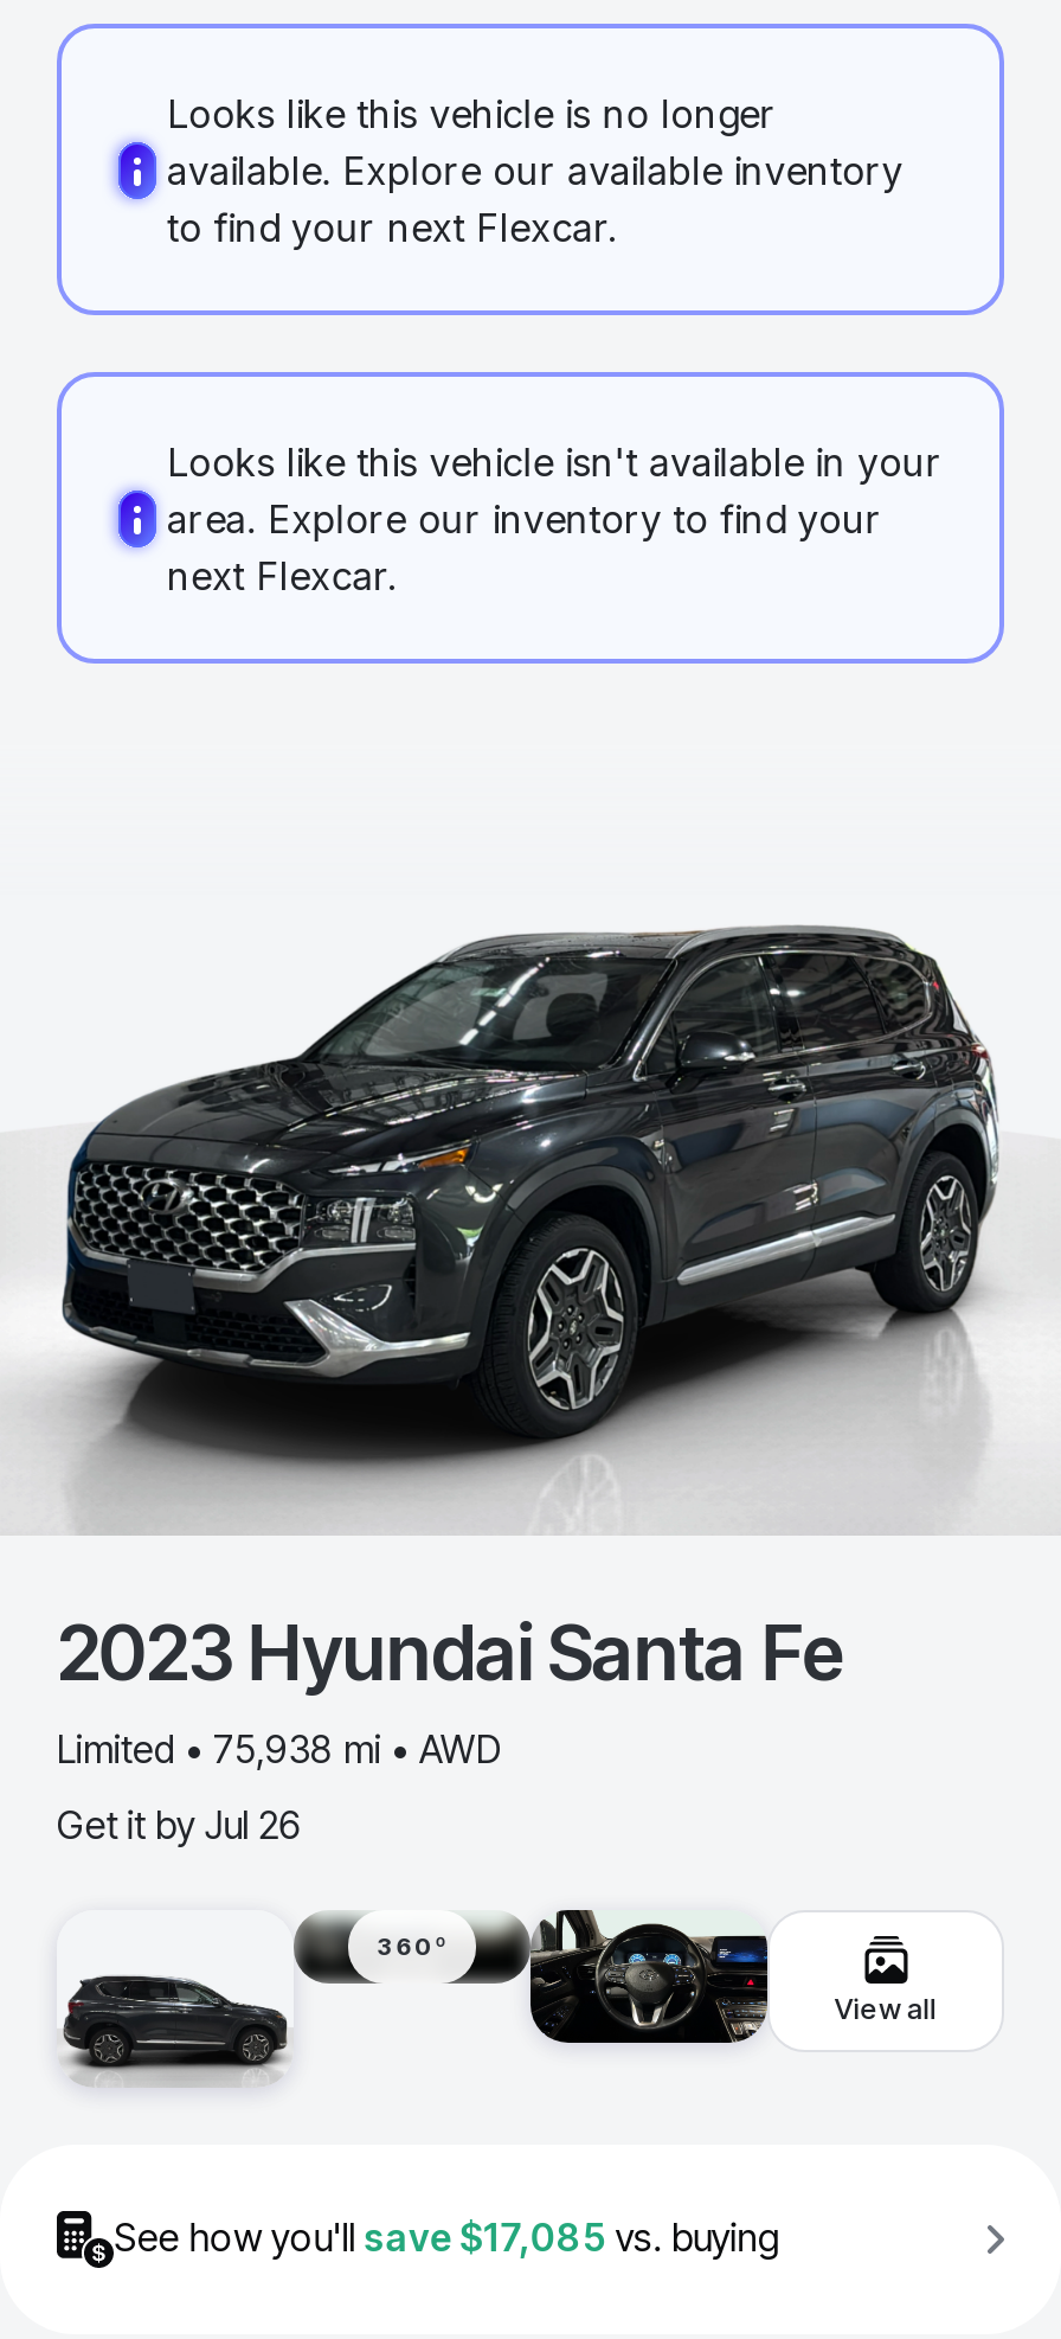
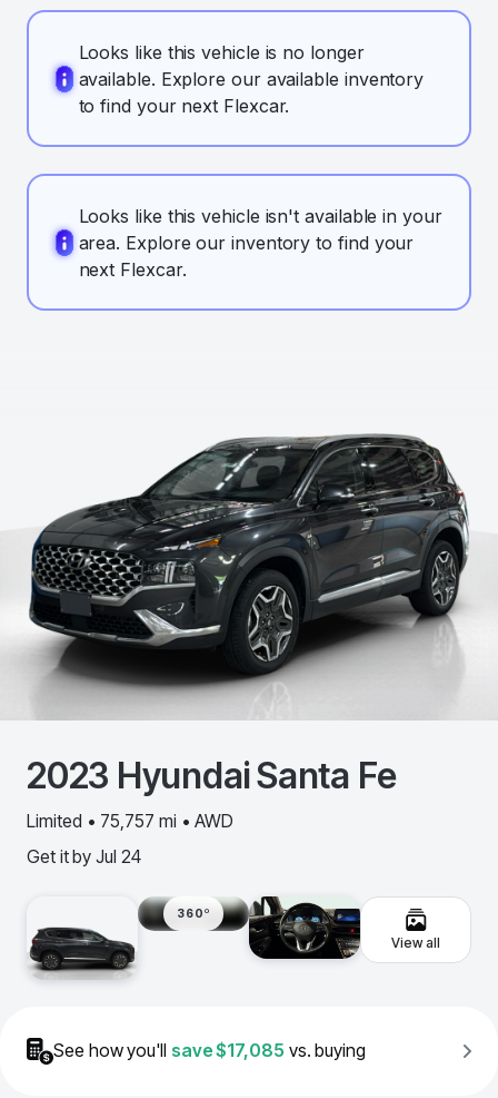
[57,1725,502,1772] Limited • 75,938 mi • AWD -> [27,809,233,832] Limited • 75,757 mi • AWD
[57,1801,302,1848] Get it by Jul 26 -> [27,845,141,867] Get it by Jul 24

